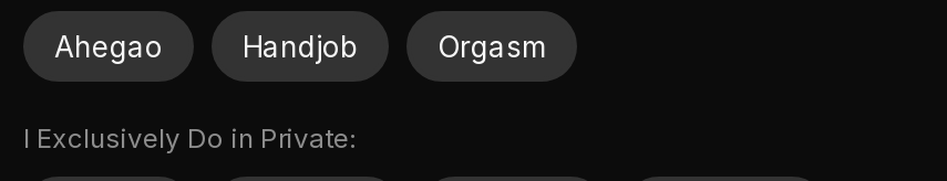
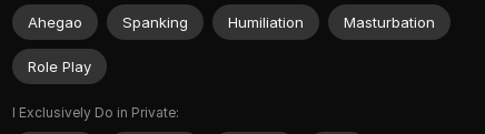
[243,28,546,63] Handjob | Orgasm -> [28,13,435,75] Spanking | Humiliation | Masturbation | Role Play

